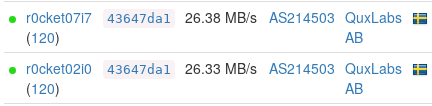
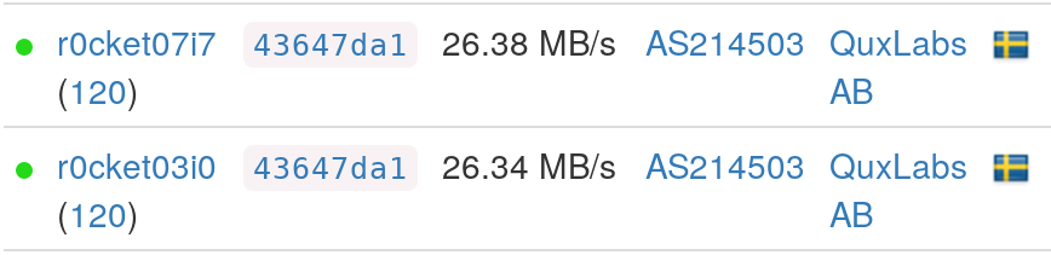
[26,58,92,78] r0cket02i0 -> [57,140,217,189] r0cket03i0
[185,58,402,78] 26.33 MB/s AS214503 QuxLabs -> [442,140,967,189] 26.34 MB/s AS214503 QuxLabs

